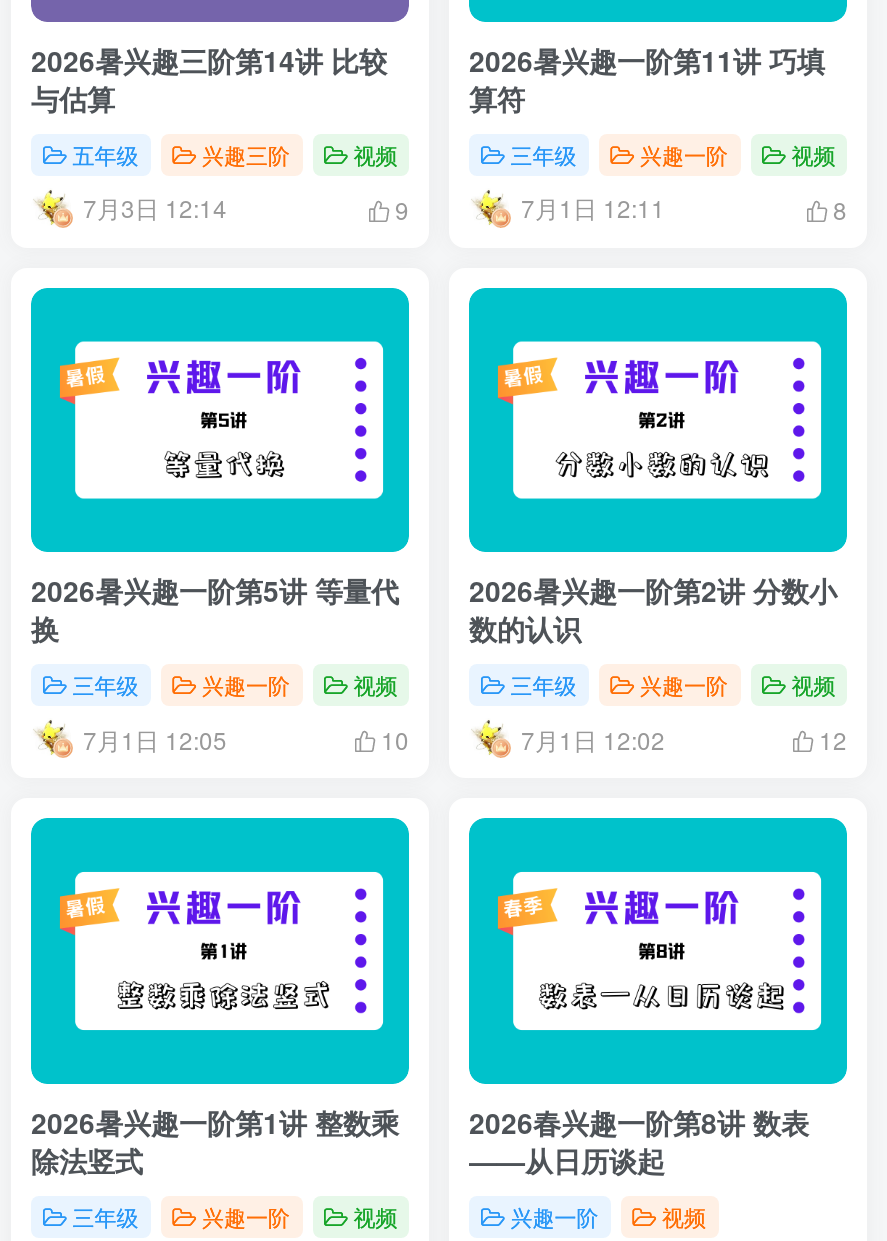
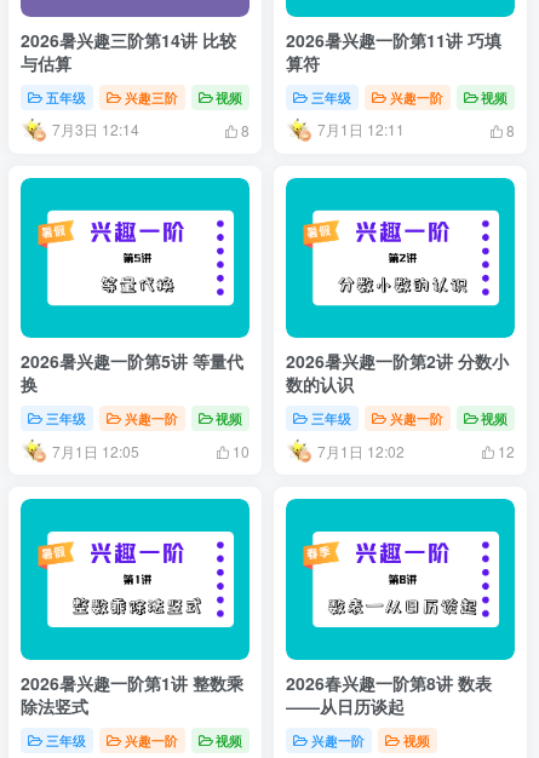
[395,192,409,226] 9 -> [241,120,250,140] 8

